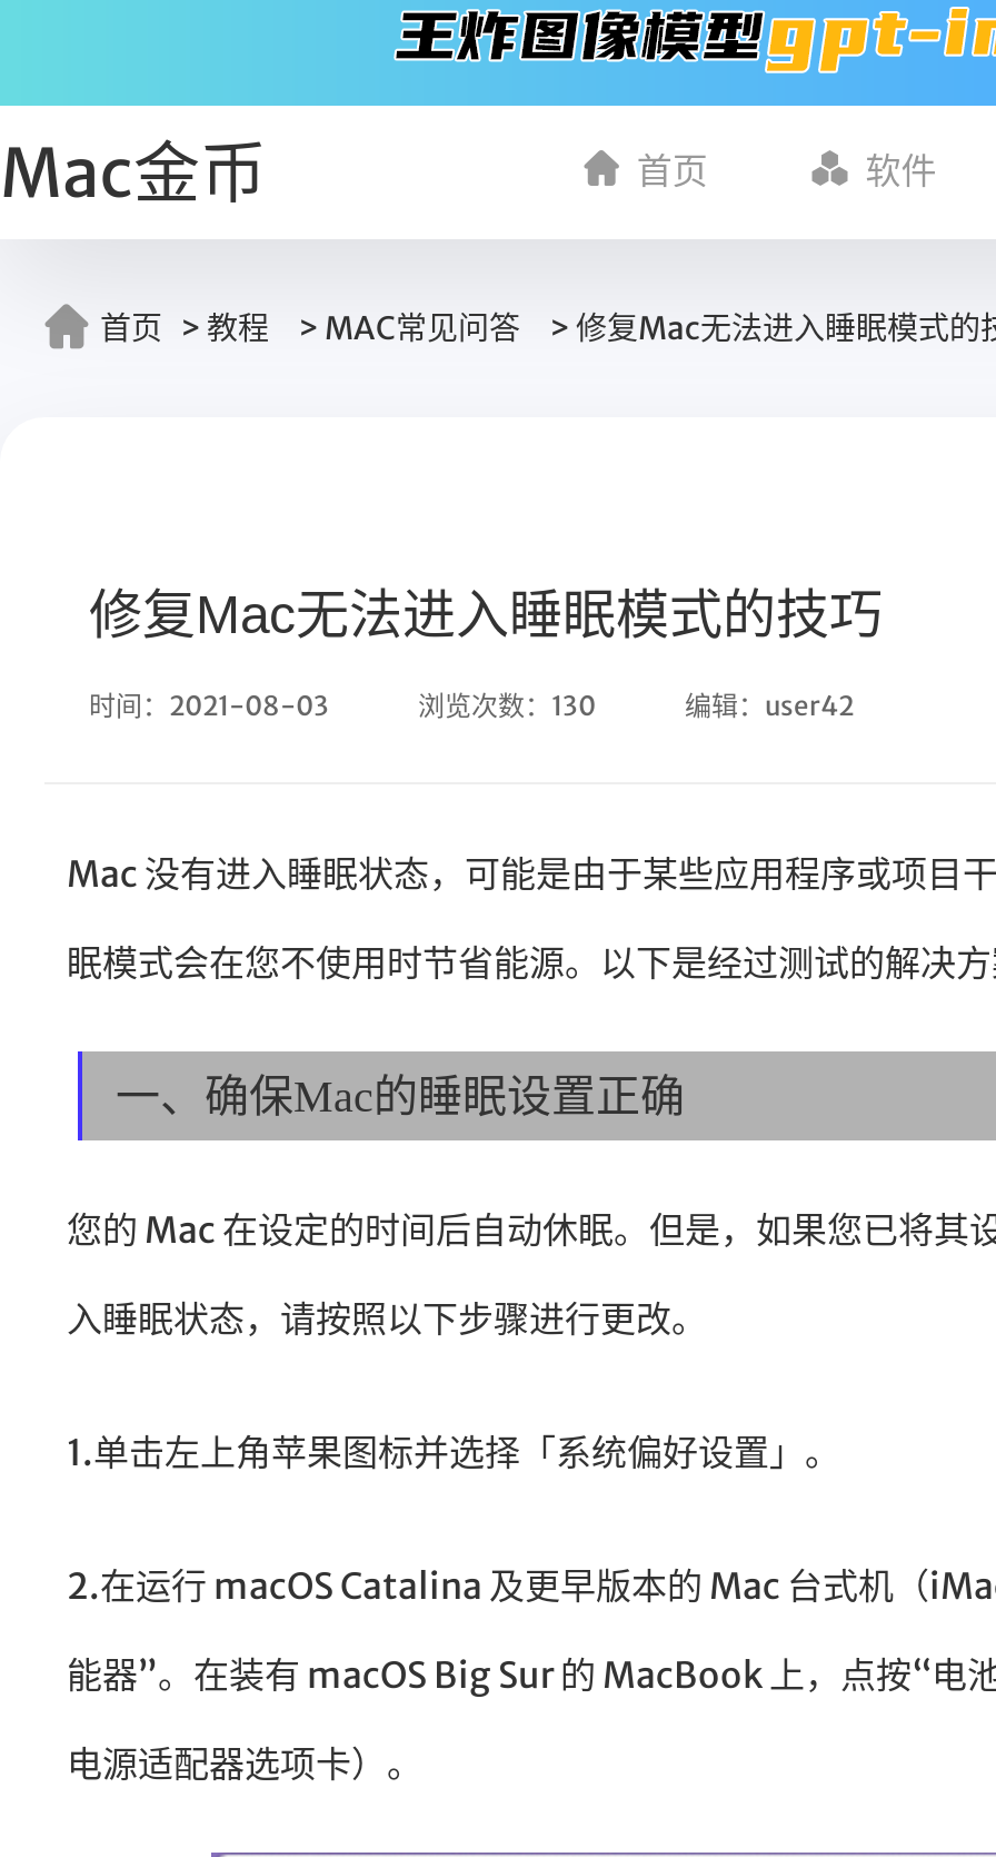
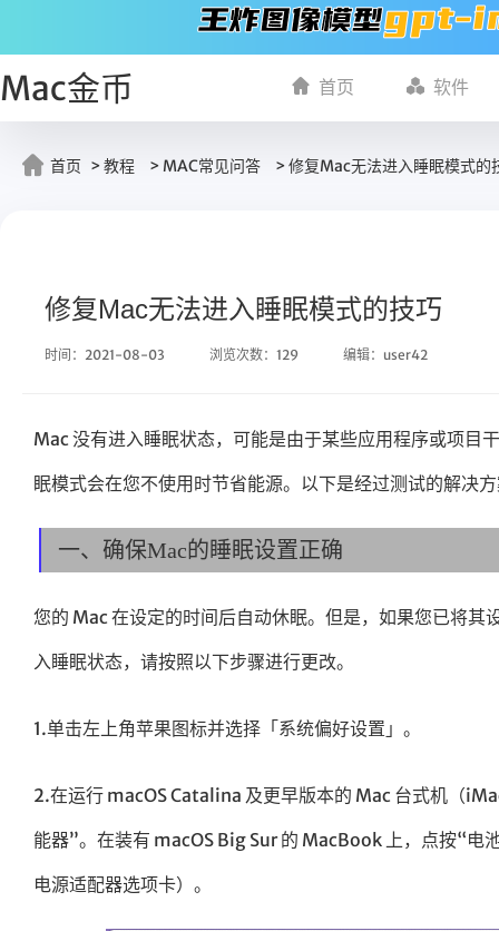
[418,689,596,722] 浏览次数：130 -> [209,346,299,363] 浏览次数：129

